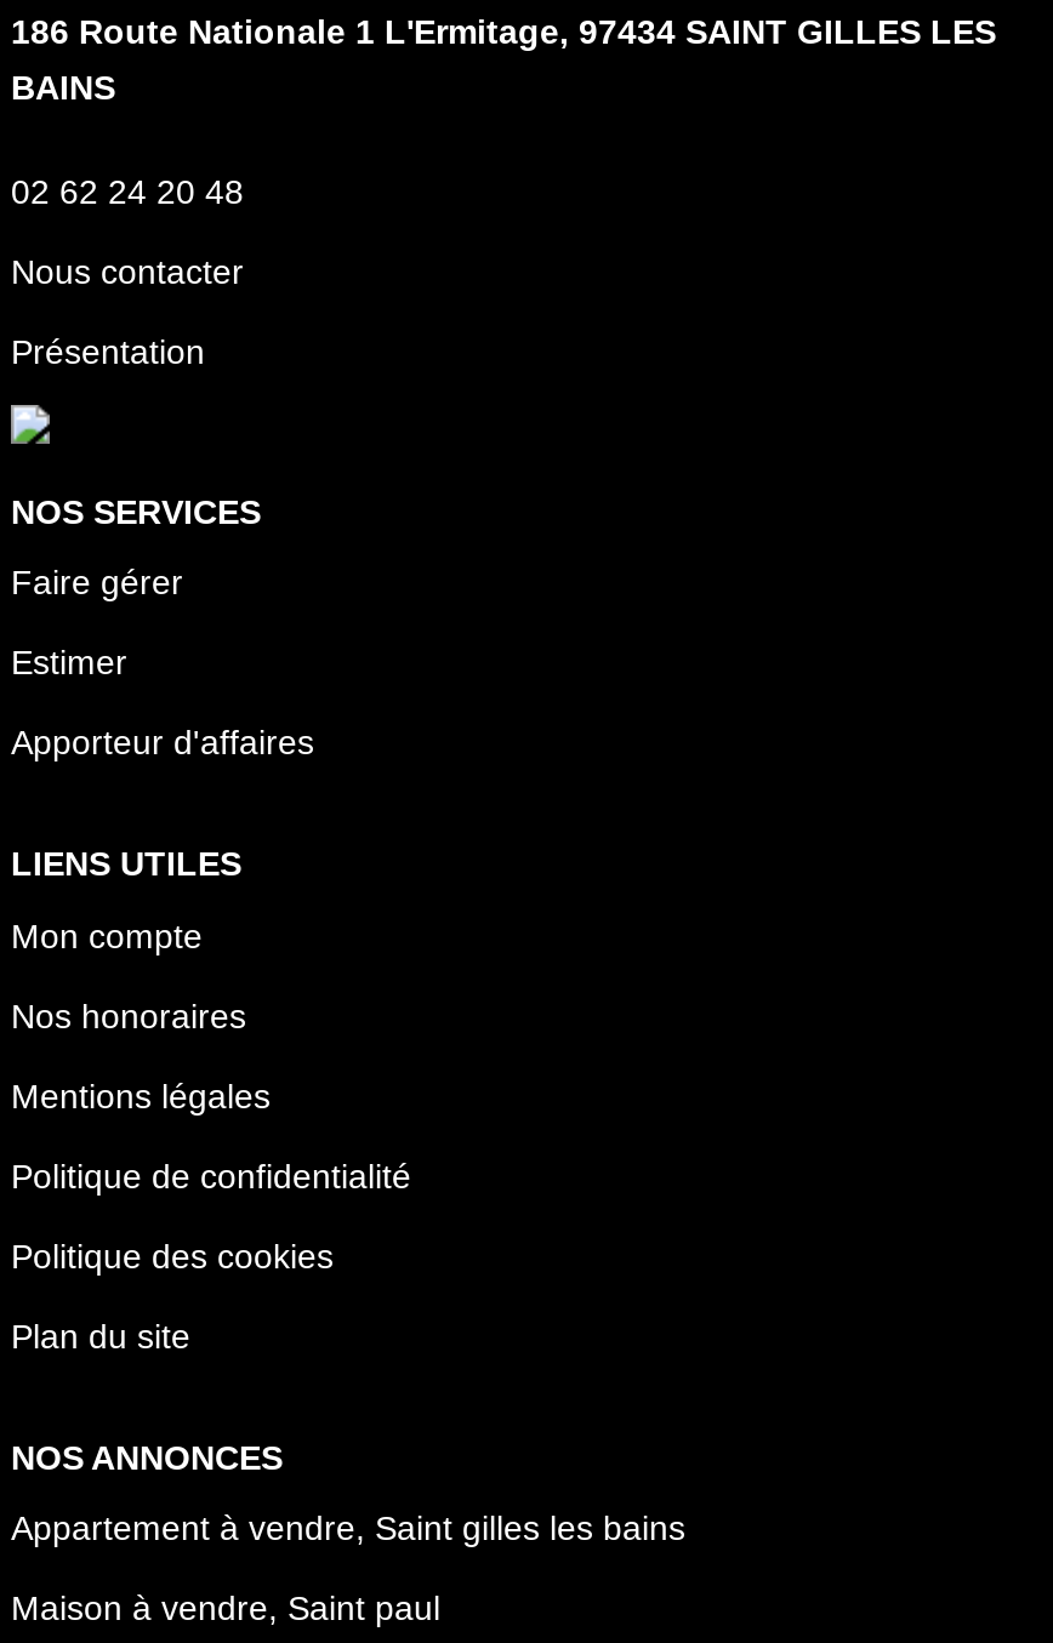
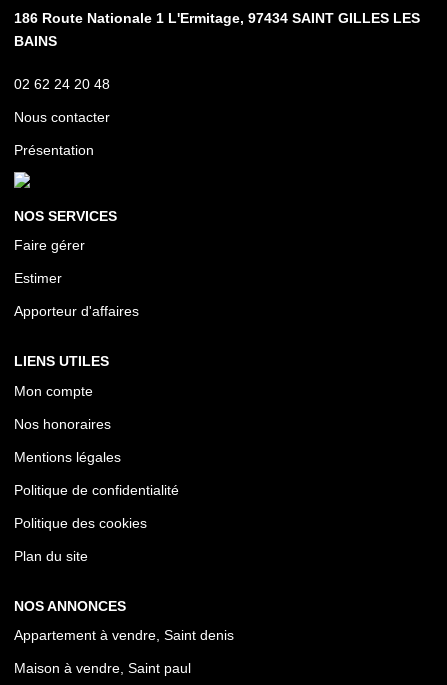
[11,1508,685,1547] Appartement à vendre, Saint gilles les bains -> [14,627,234,643] Appartement à vendre, Saint denis

